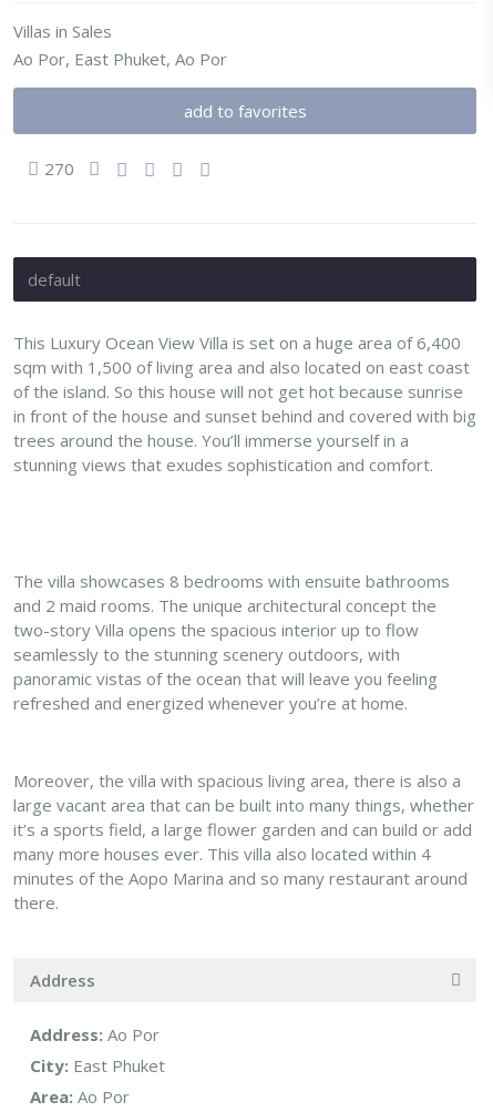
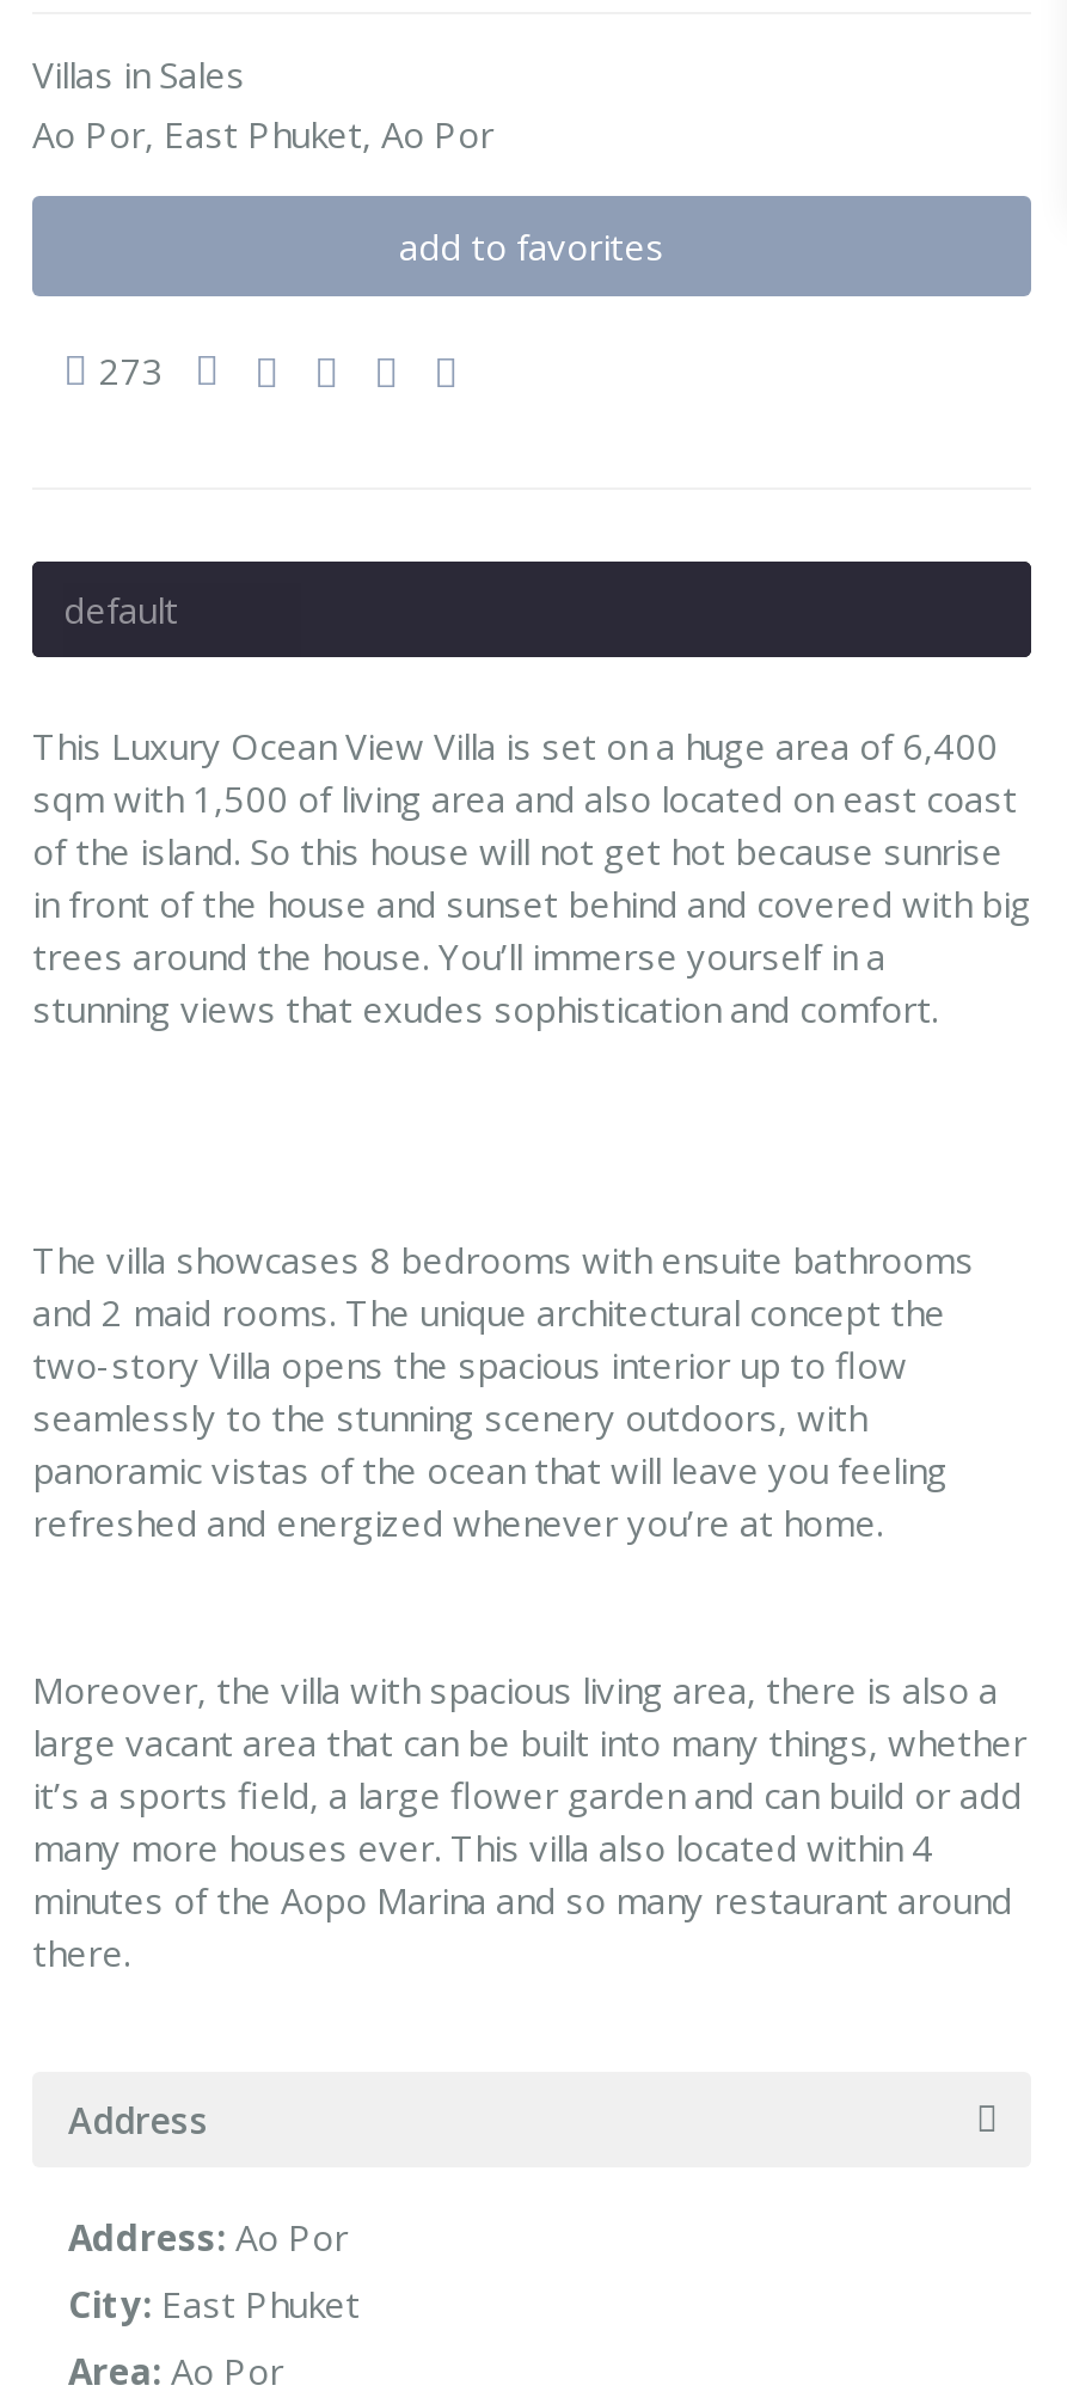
[44,157,74,180] 270 -> [99,347,164,394] 273

